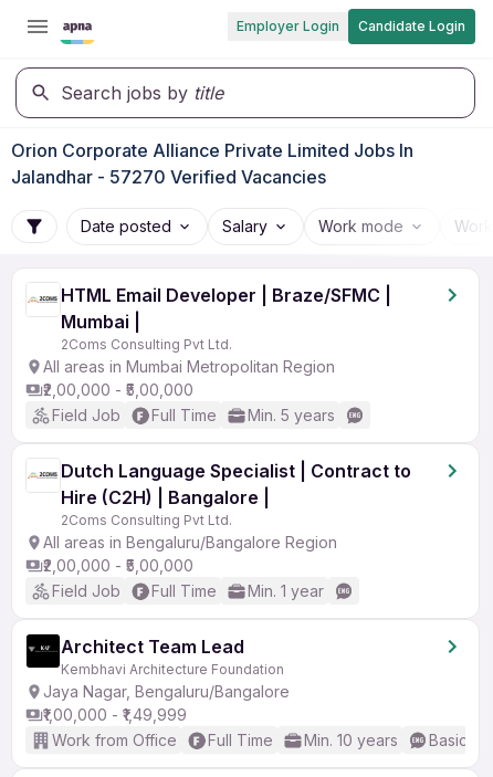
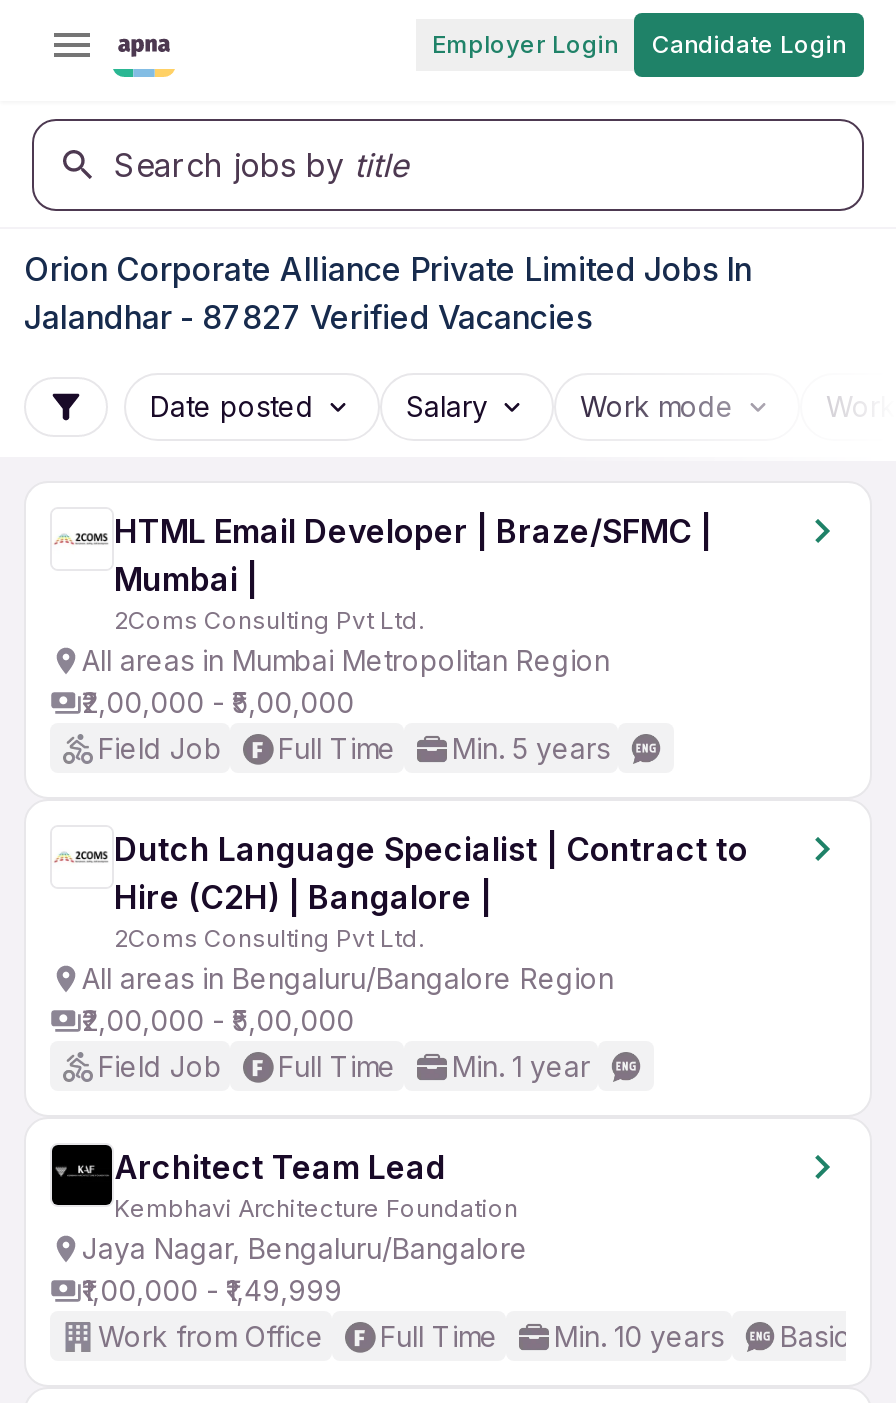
[11,166,326,188] Jalandhar - 57270 Verified Vacancies -> [24,297,592,337] Jalandhar - 87827 Verified Vacancies

